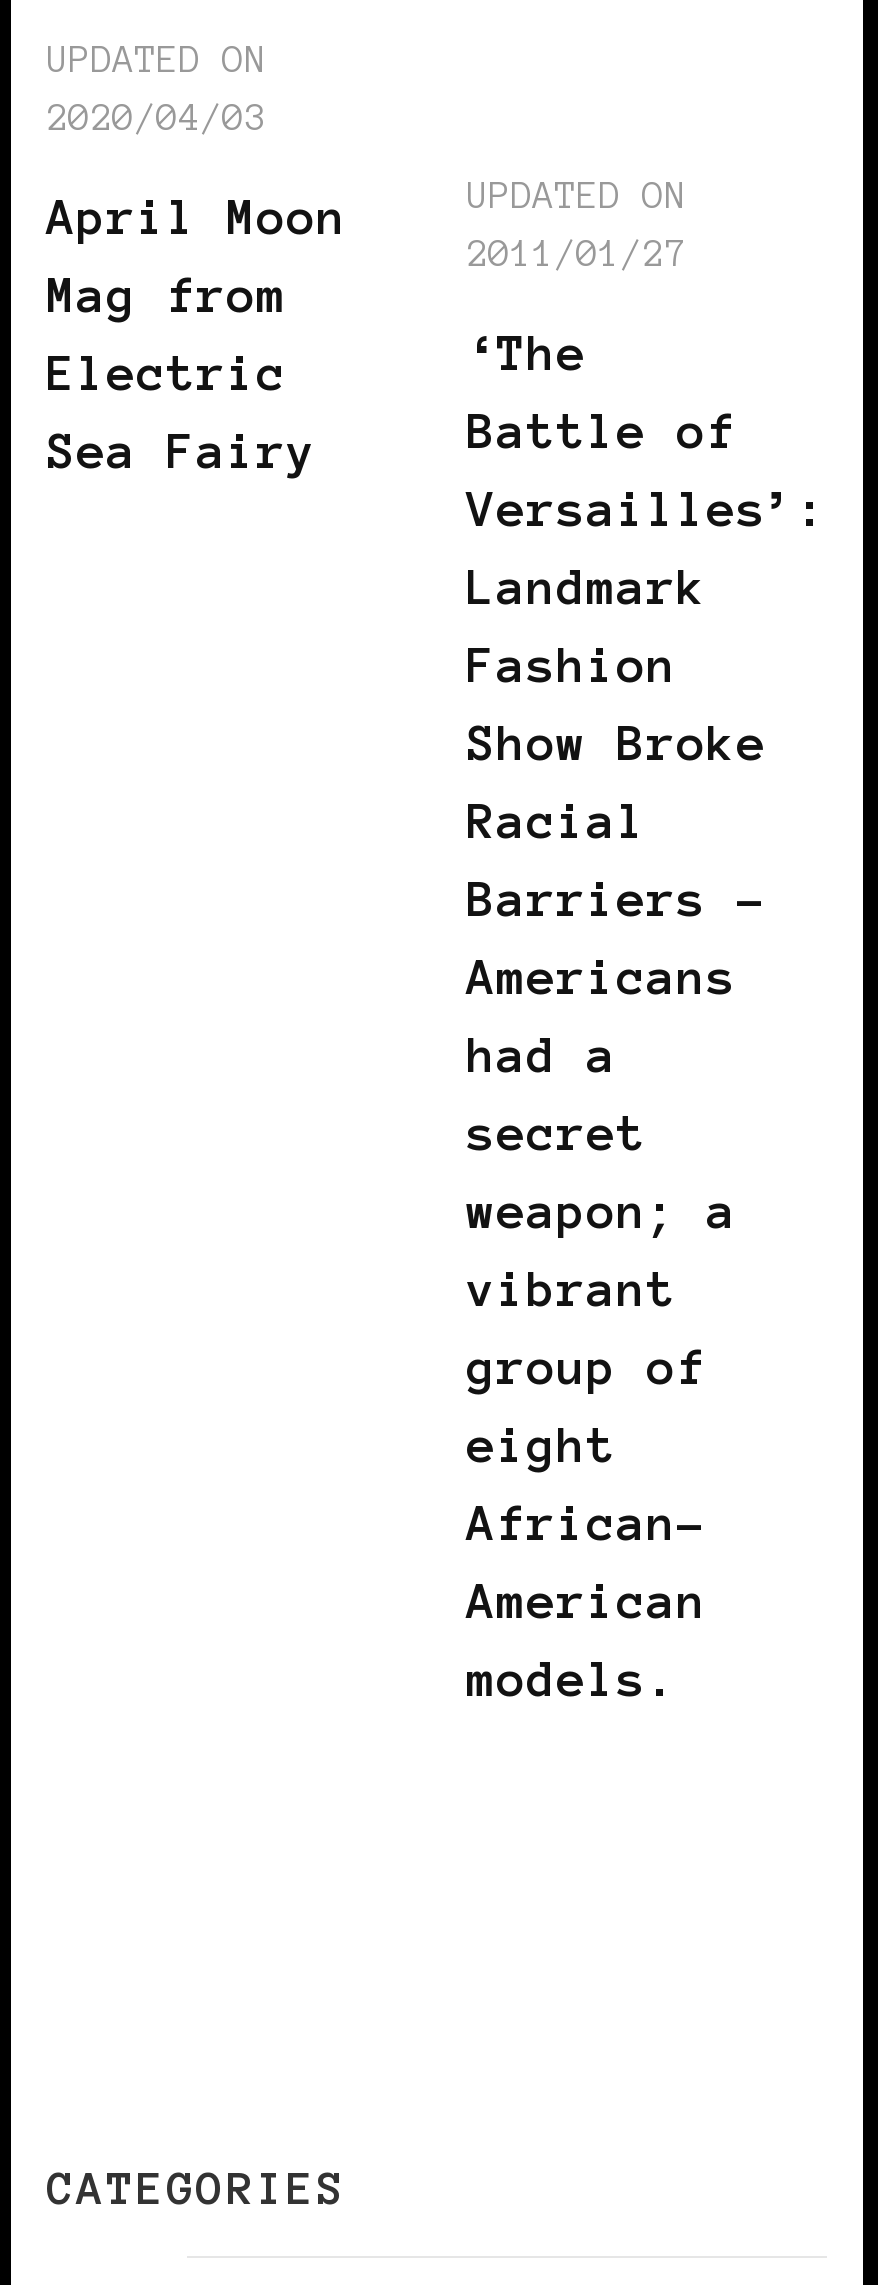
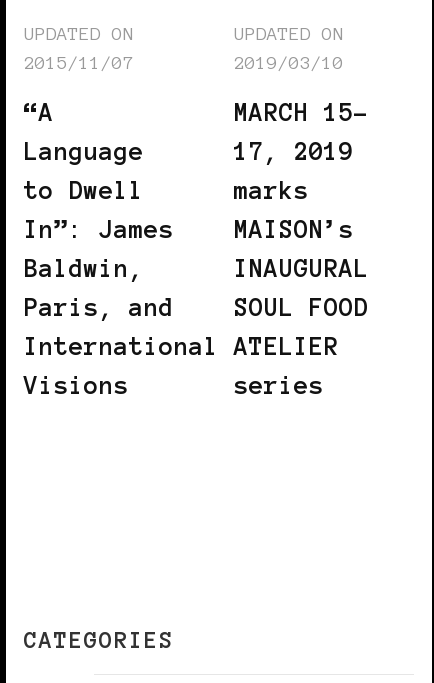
[47,98,267,138] 2020/04/03 -> [24,53,134,73] 2015/11/07
[47,190,347,478] April Moon | Mag from | Electric | Sea Fairy -> [24,99,219,399] “A | Language | to Dwell | In”: James | Baldwin, | Paris, and | International | Visions
[467,234,687,274] 2011/01/27 -> [234,53,344,73] 2019/03/10
[467,326,827,1706] ‘The | Battle of | Versailles’: | Landmark | Fashion | Show Broke | Racial | Barriers – | Americans | had a | secret | weapon; a | vibrant | group of | eight | African- | American | models. -> [234,99,369,399] MARCH 15- | 17, 2019 | marks | MAISON’s | INAUGURAL | SOUL FOOD | ATELIER | series

